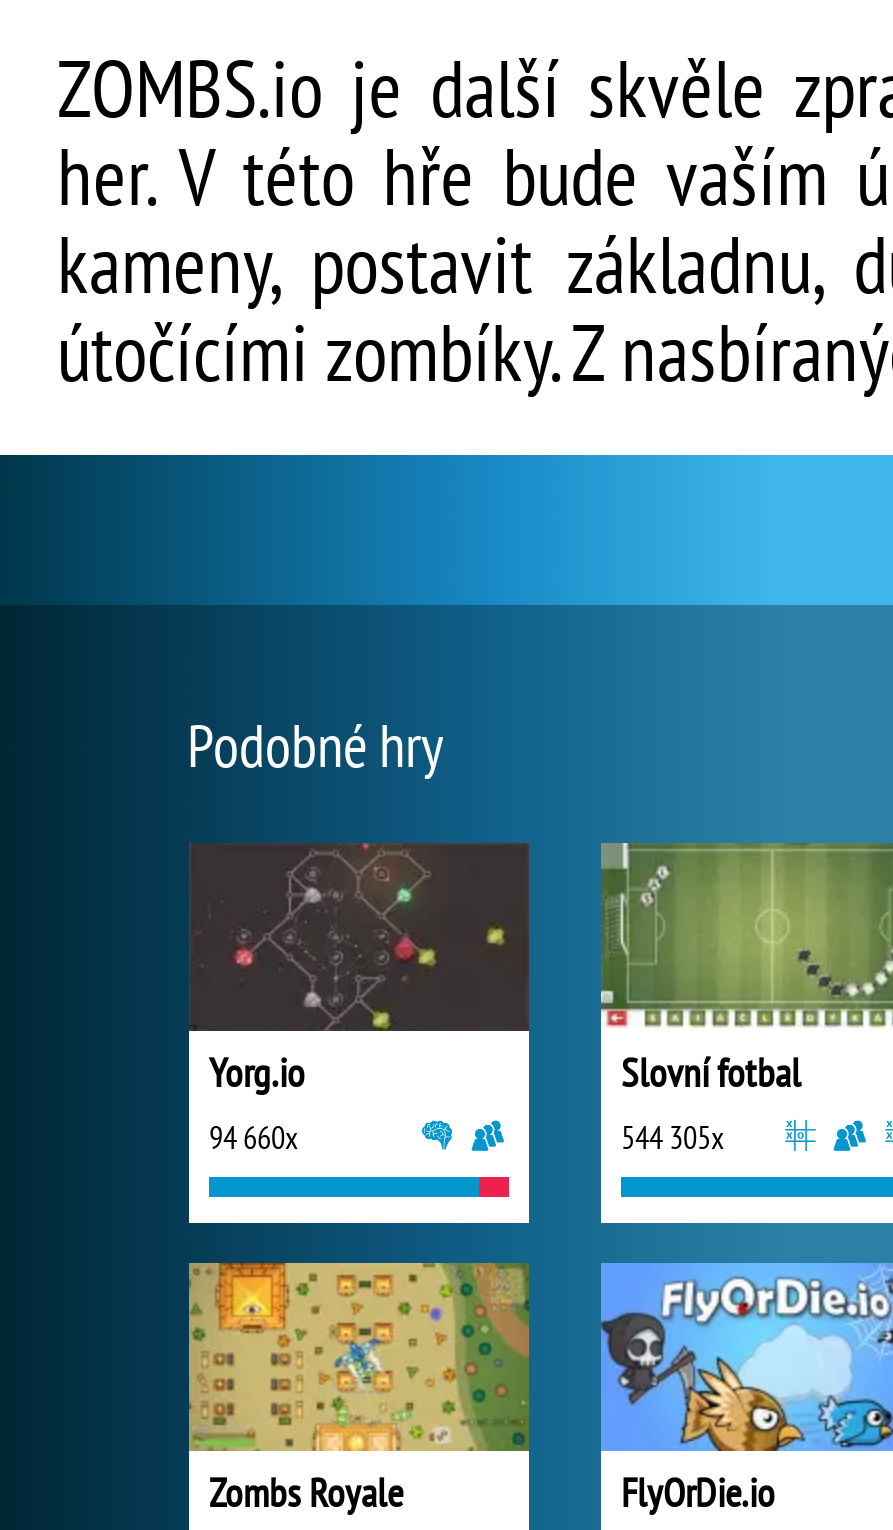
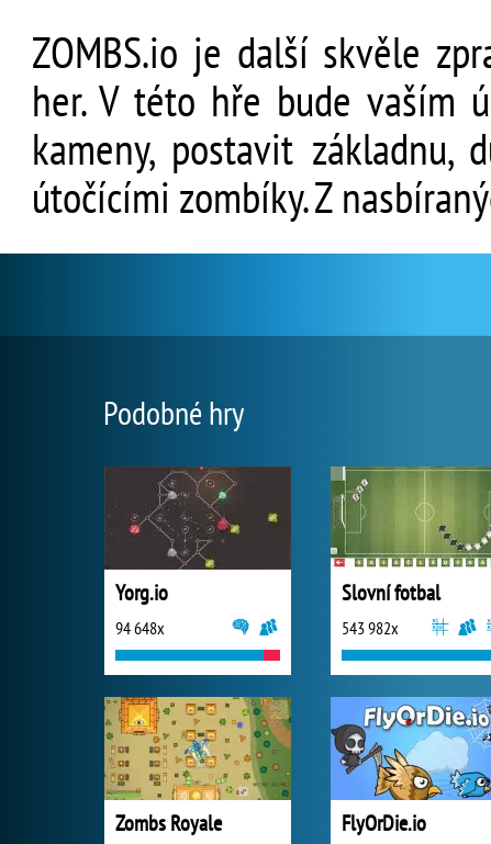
[209,1117,299,1157] 94 660x -> [115,617,165,639] 94 648x
[621,1117,725,1157] 544 305x -> [342,617,399,639] 543 982x

